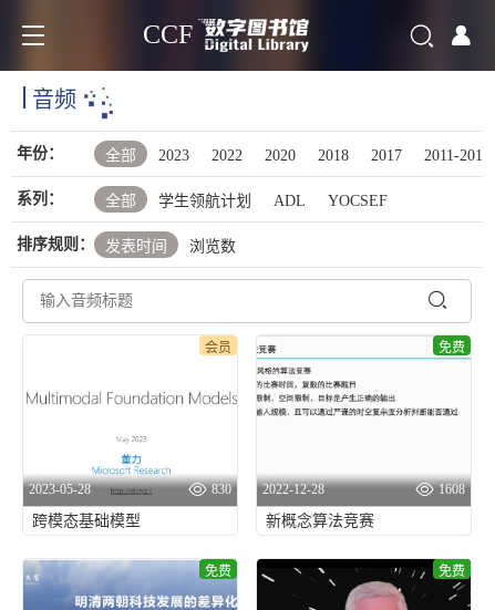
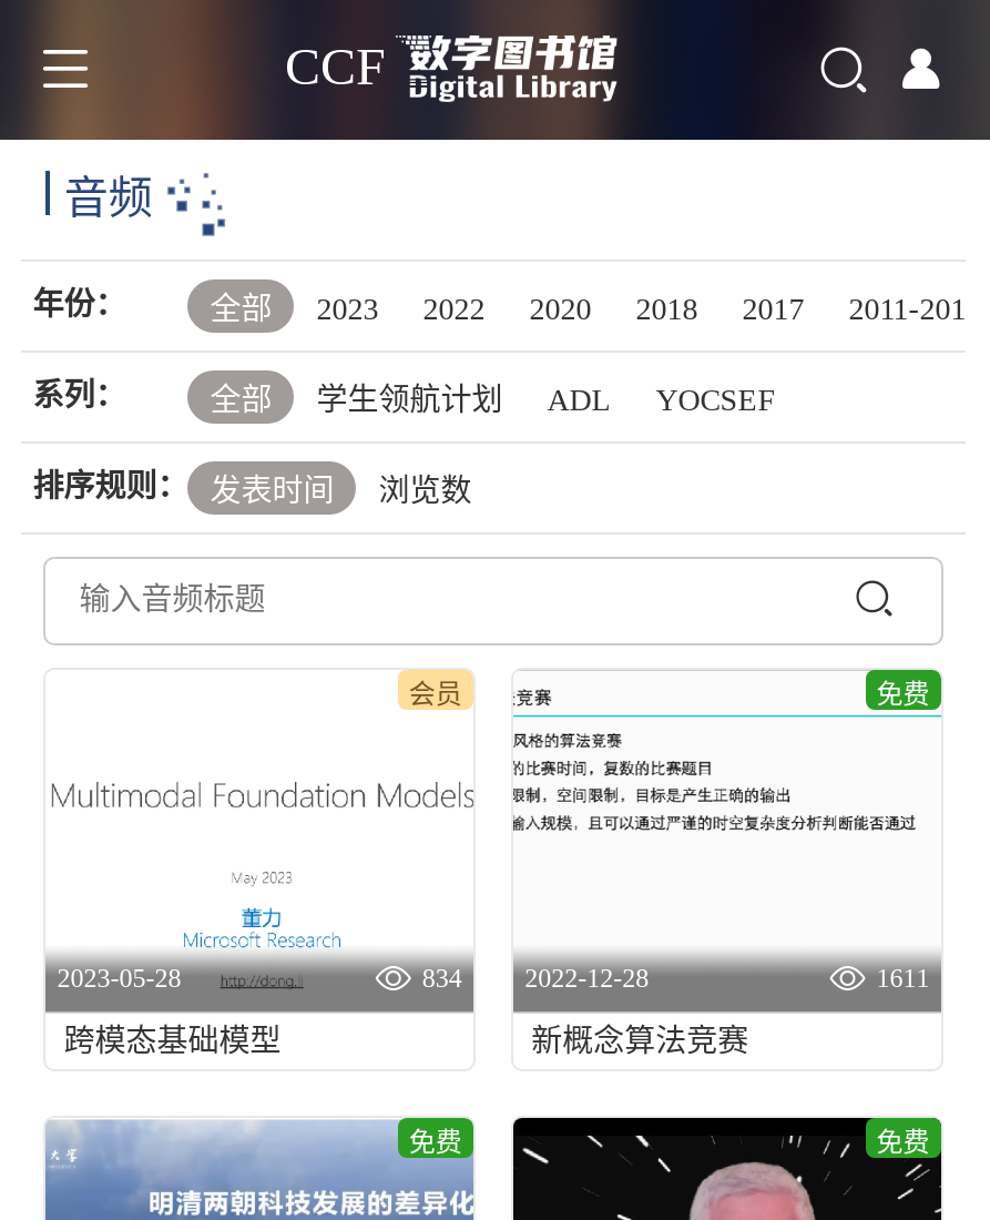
[211,481,231,497] 830 -> [422,962,462,993] 834
[438,481,465,497] 1608 -> [876,962,930,993] 1611

